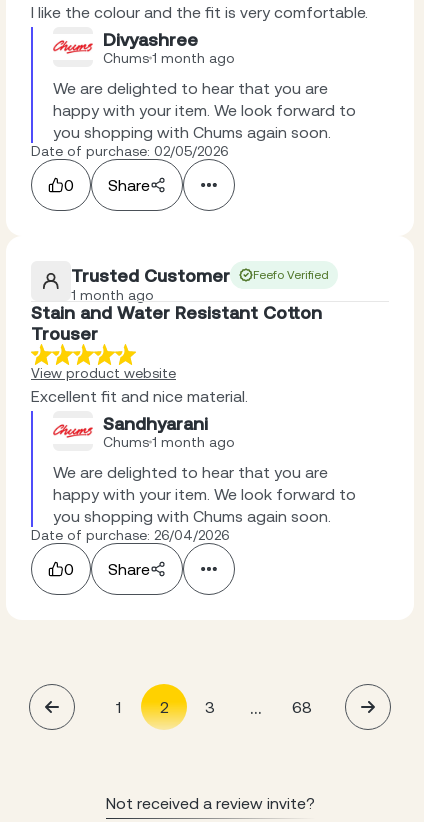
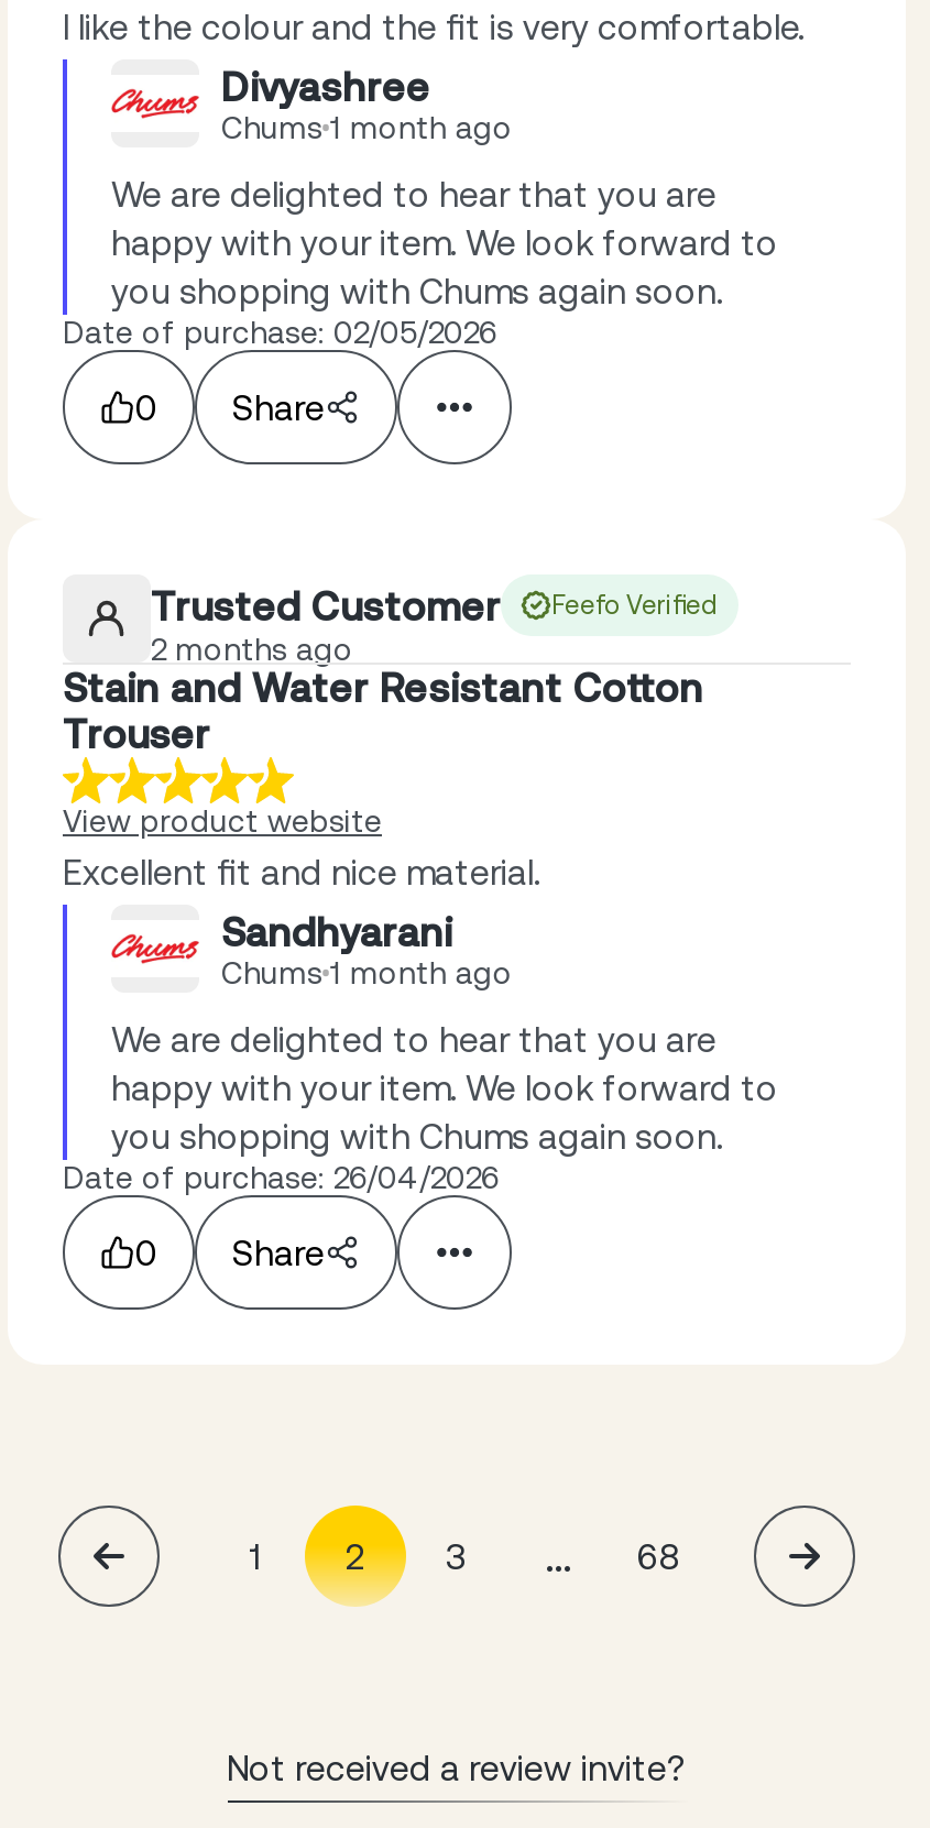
[71,287,154,303] 1 month ago -> [151,632,353,667] 2 months ago

